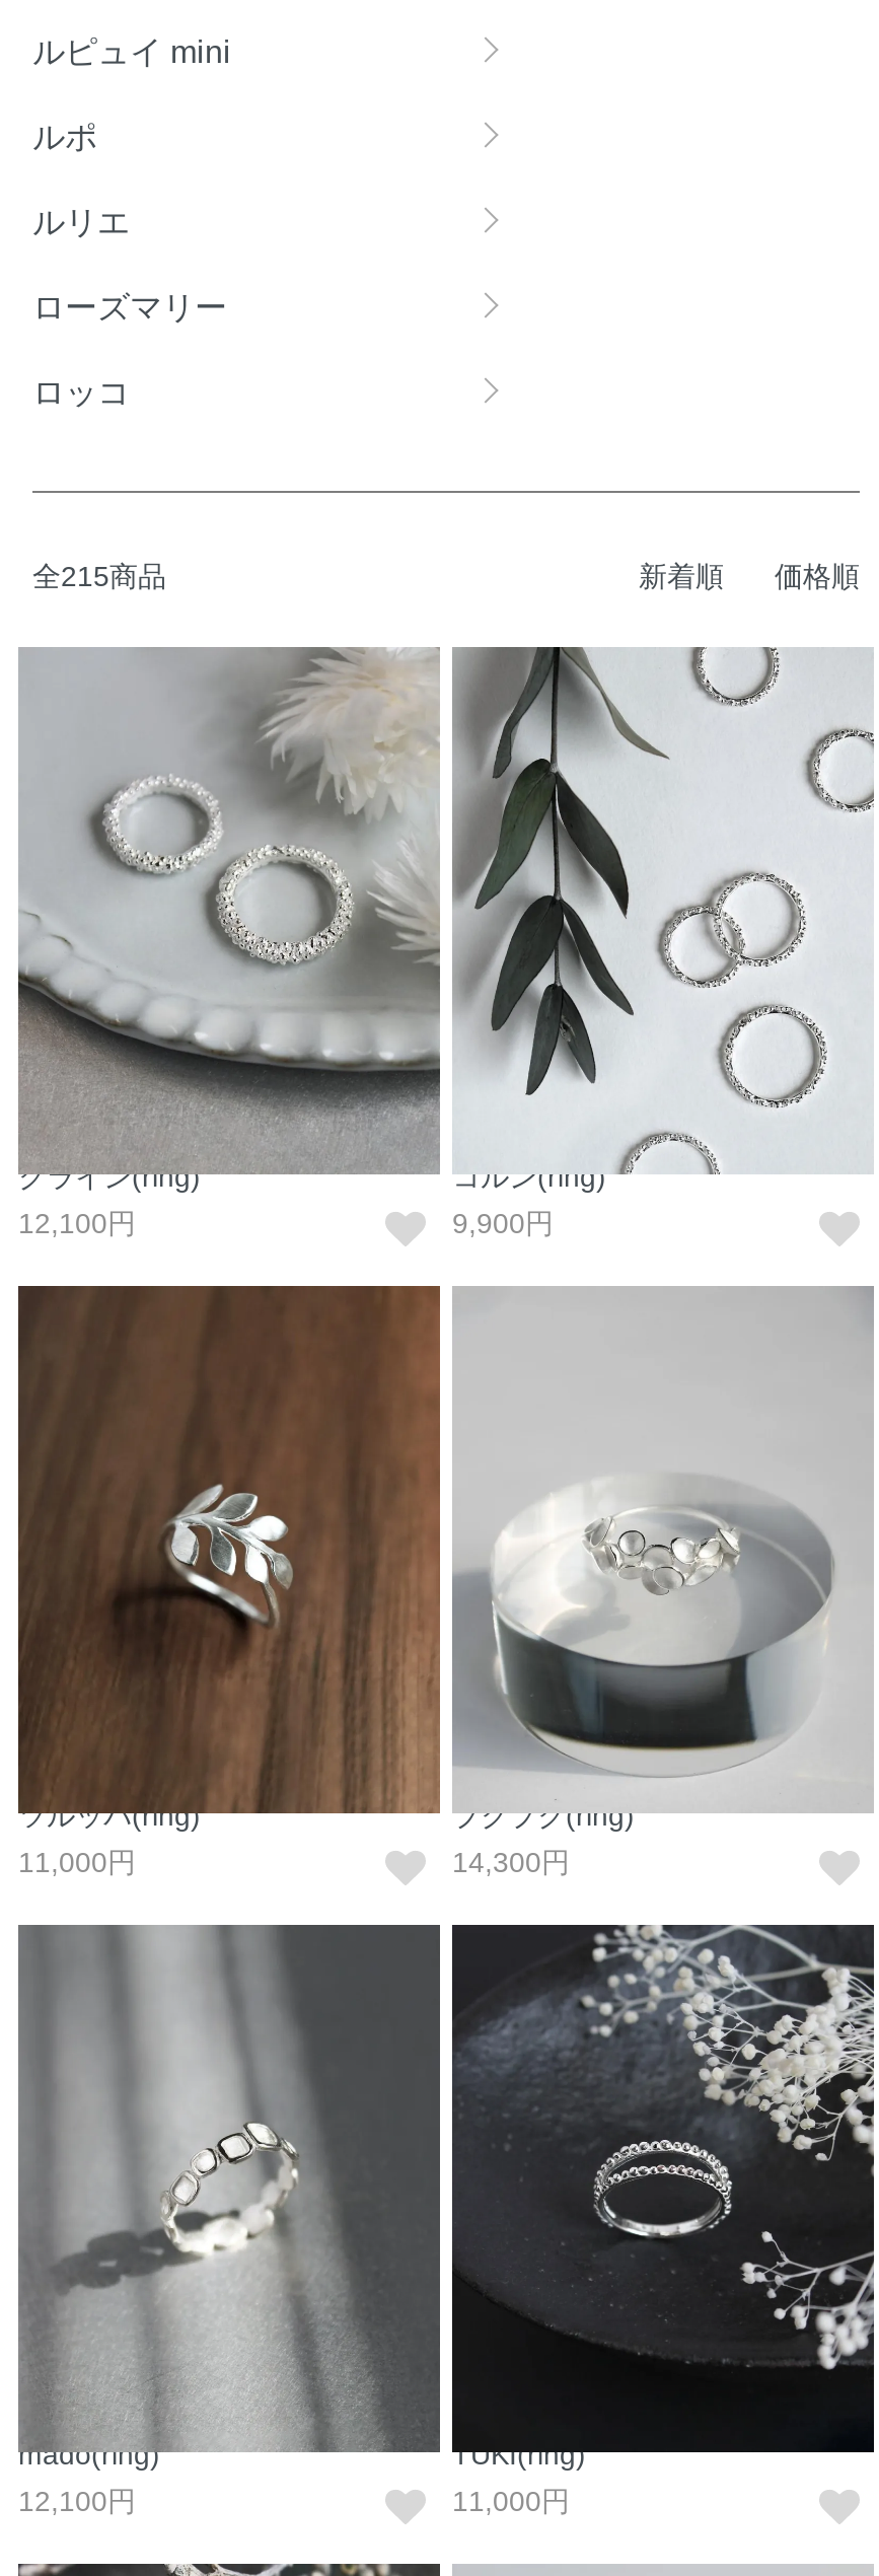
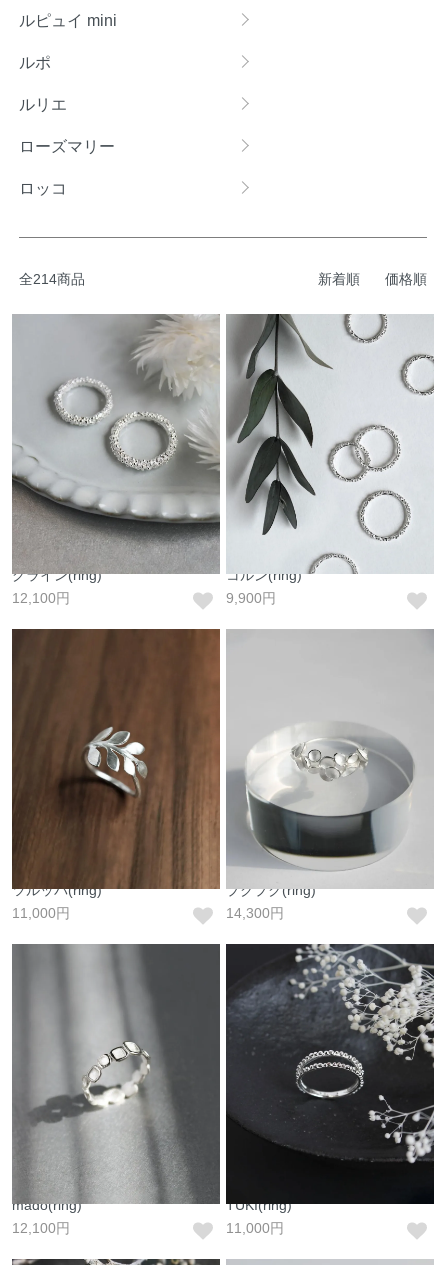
[32,560,166,592] 全215商品 -> [19,271,85,287] 全214商品

